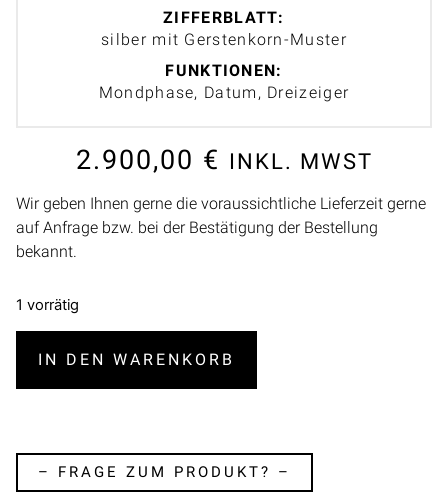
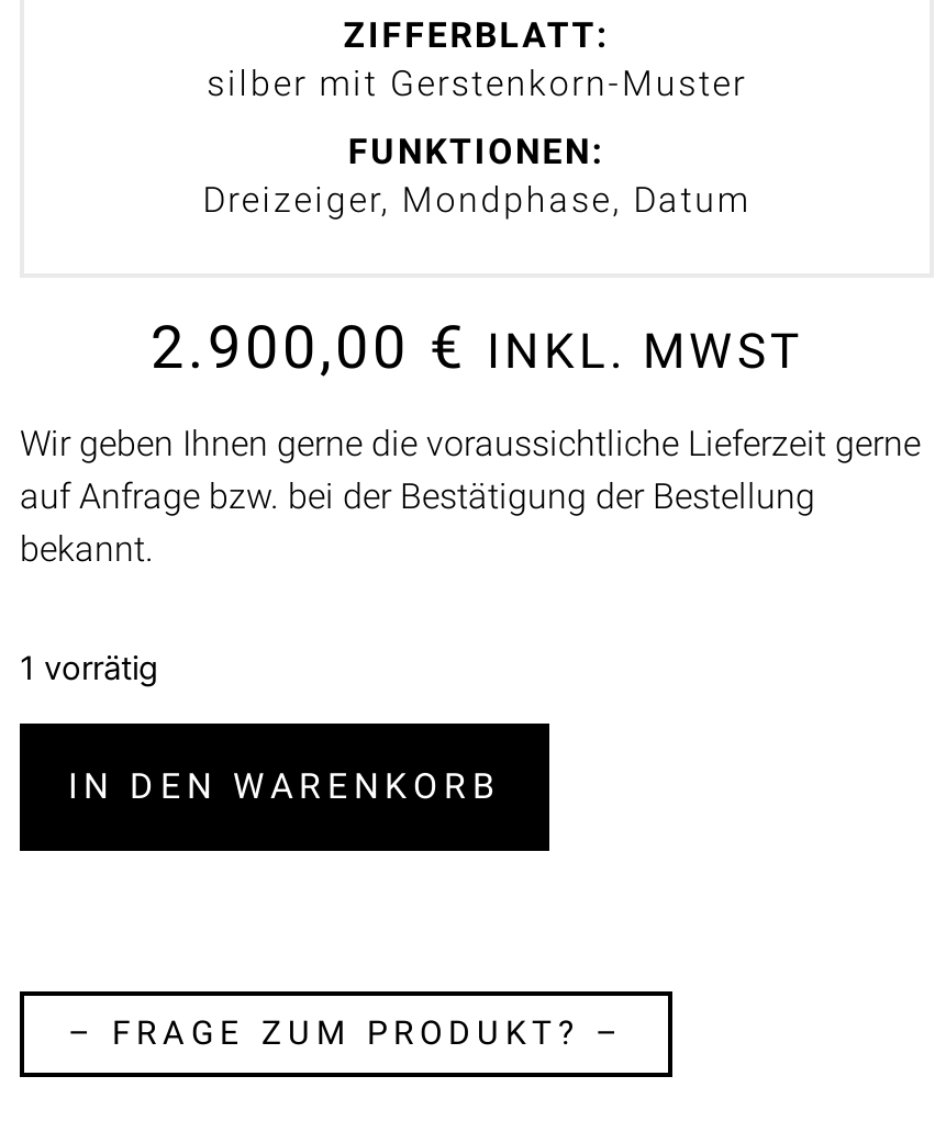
[99,83,349,102] Mondphase, Datum, Dreizeiger -> [203,179,751,221] Dreizeiger, Mondphase, Datum

